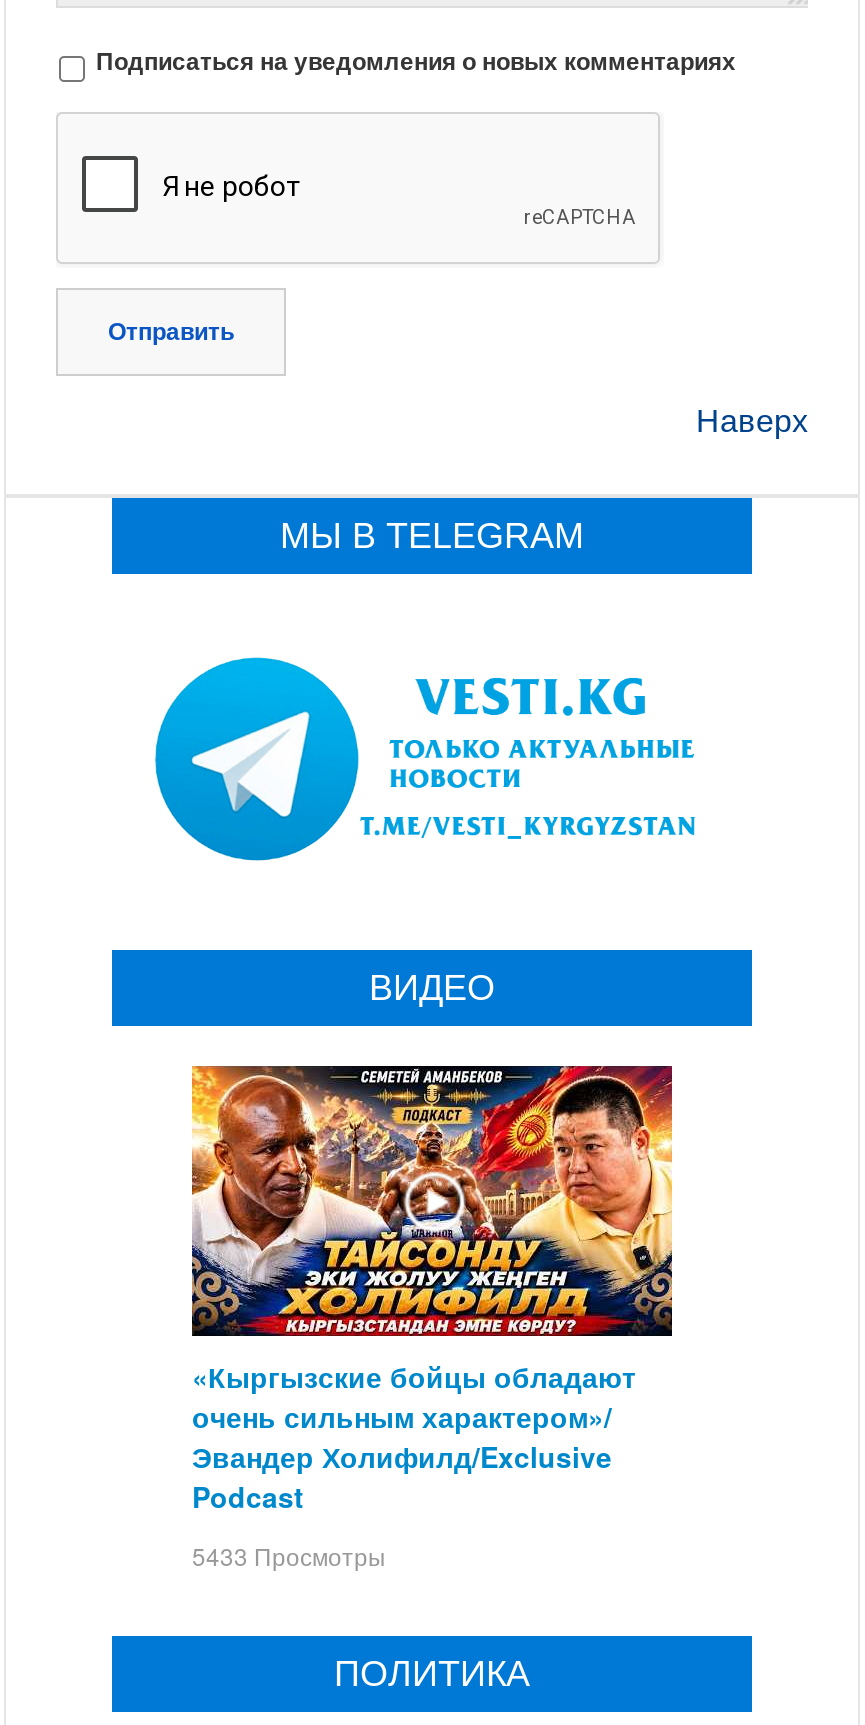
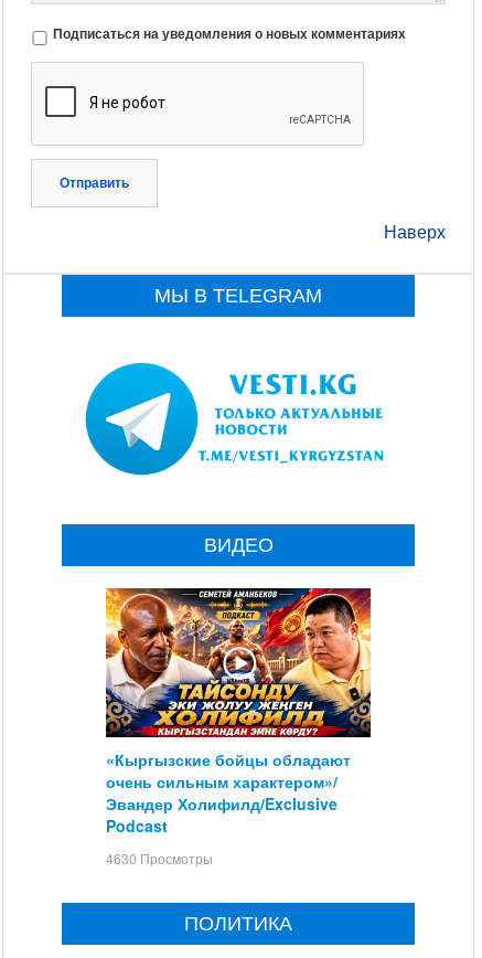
[192,1538,386,1572] 5433 Просмотры -> [106,849,213,867] 4630 Просмотры

